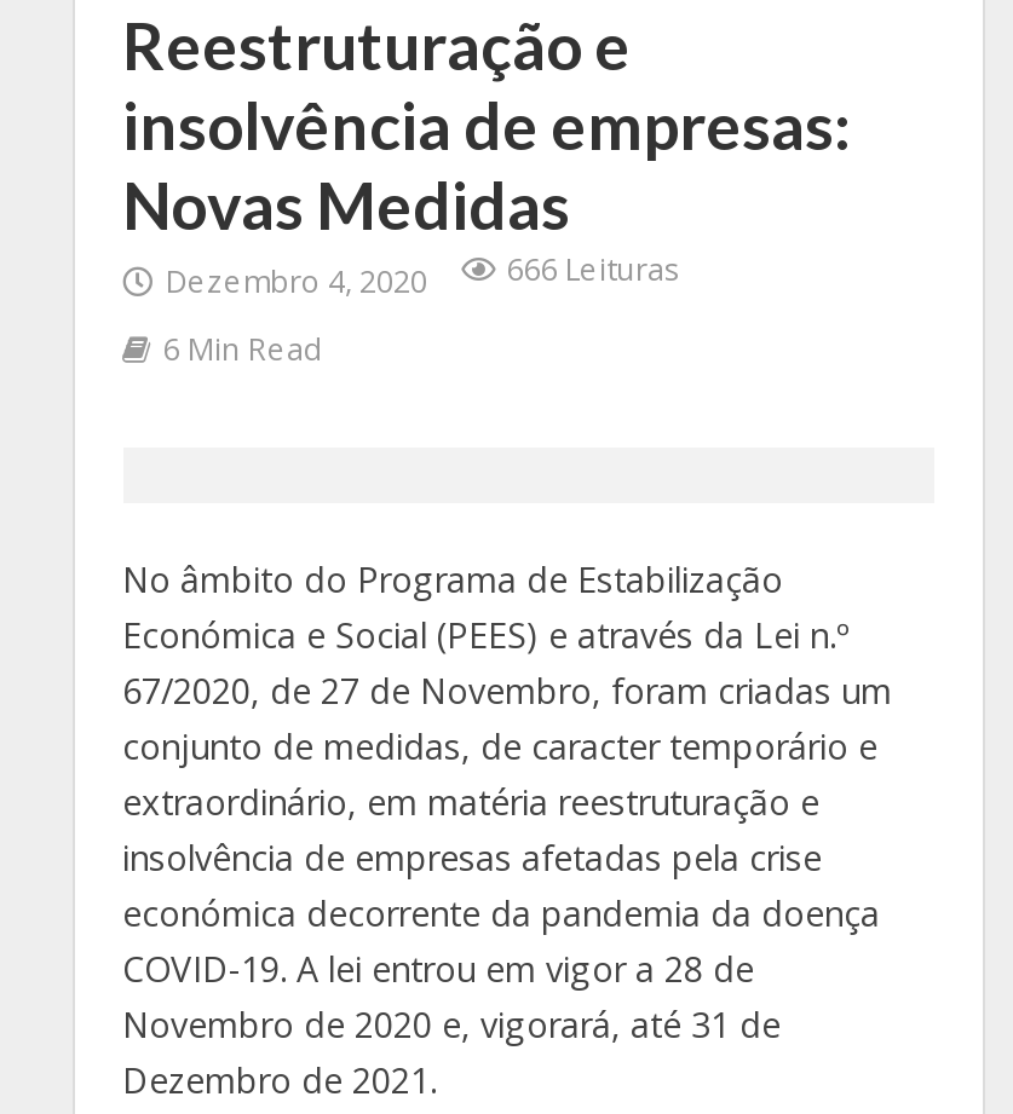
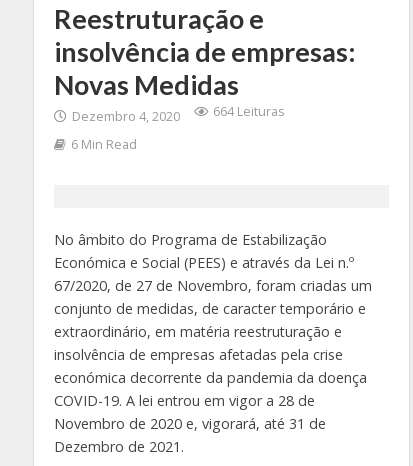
[166,249,679,302] Dezembro 4, 2020 666 Leituras -> [71,103,283,125] Dezembro 4, 2020 664 Leituras

